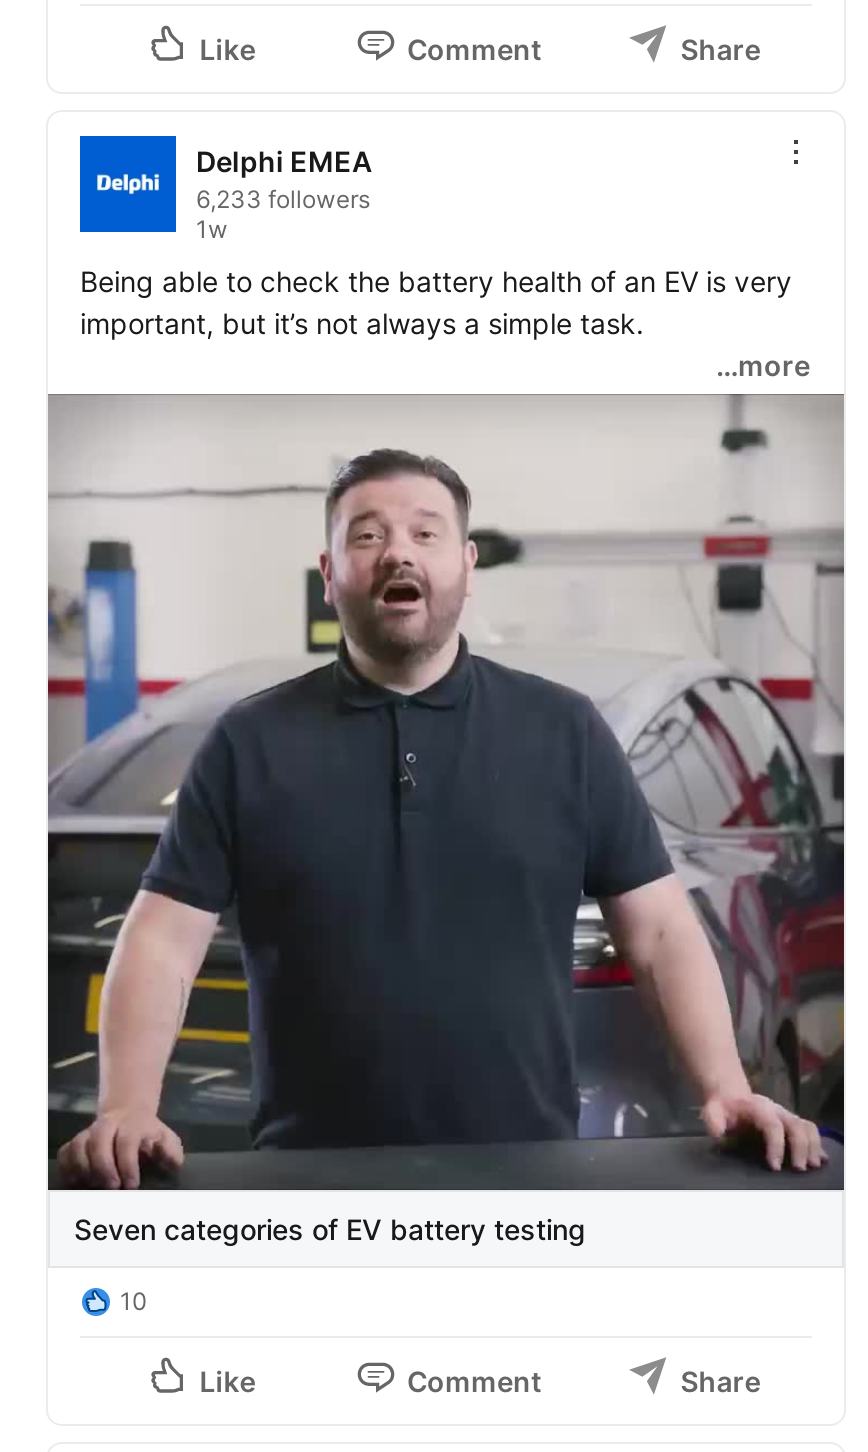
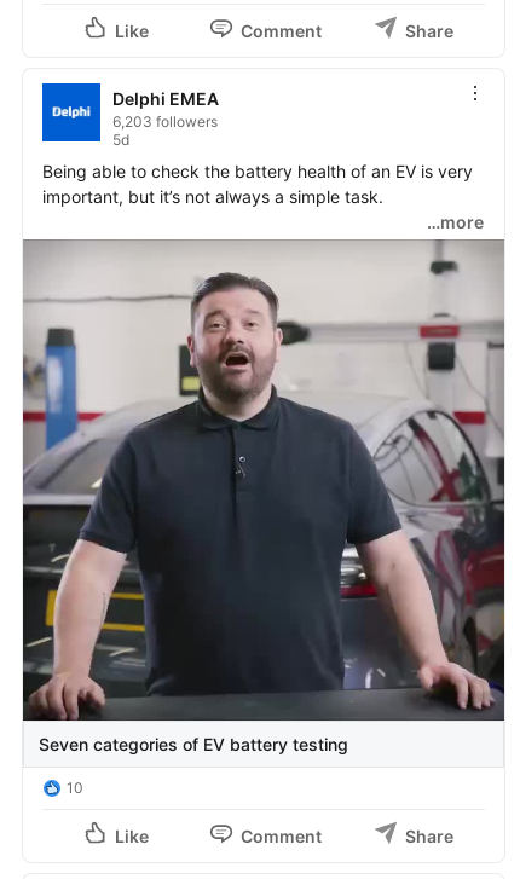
[196,183,370,243] 6,233 followers | 1w -> [112,112,218,148] 6,203 followers | 5d

